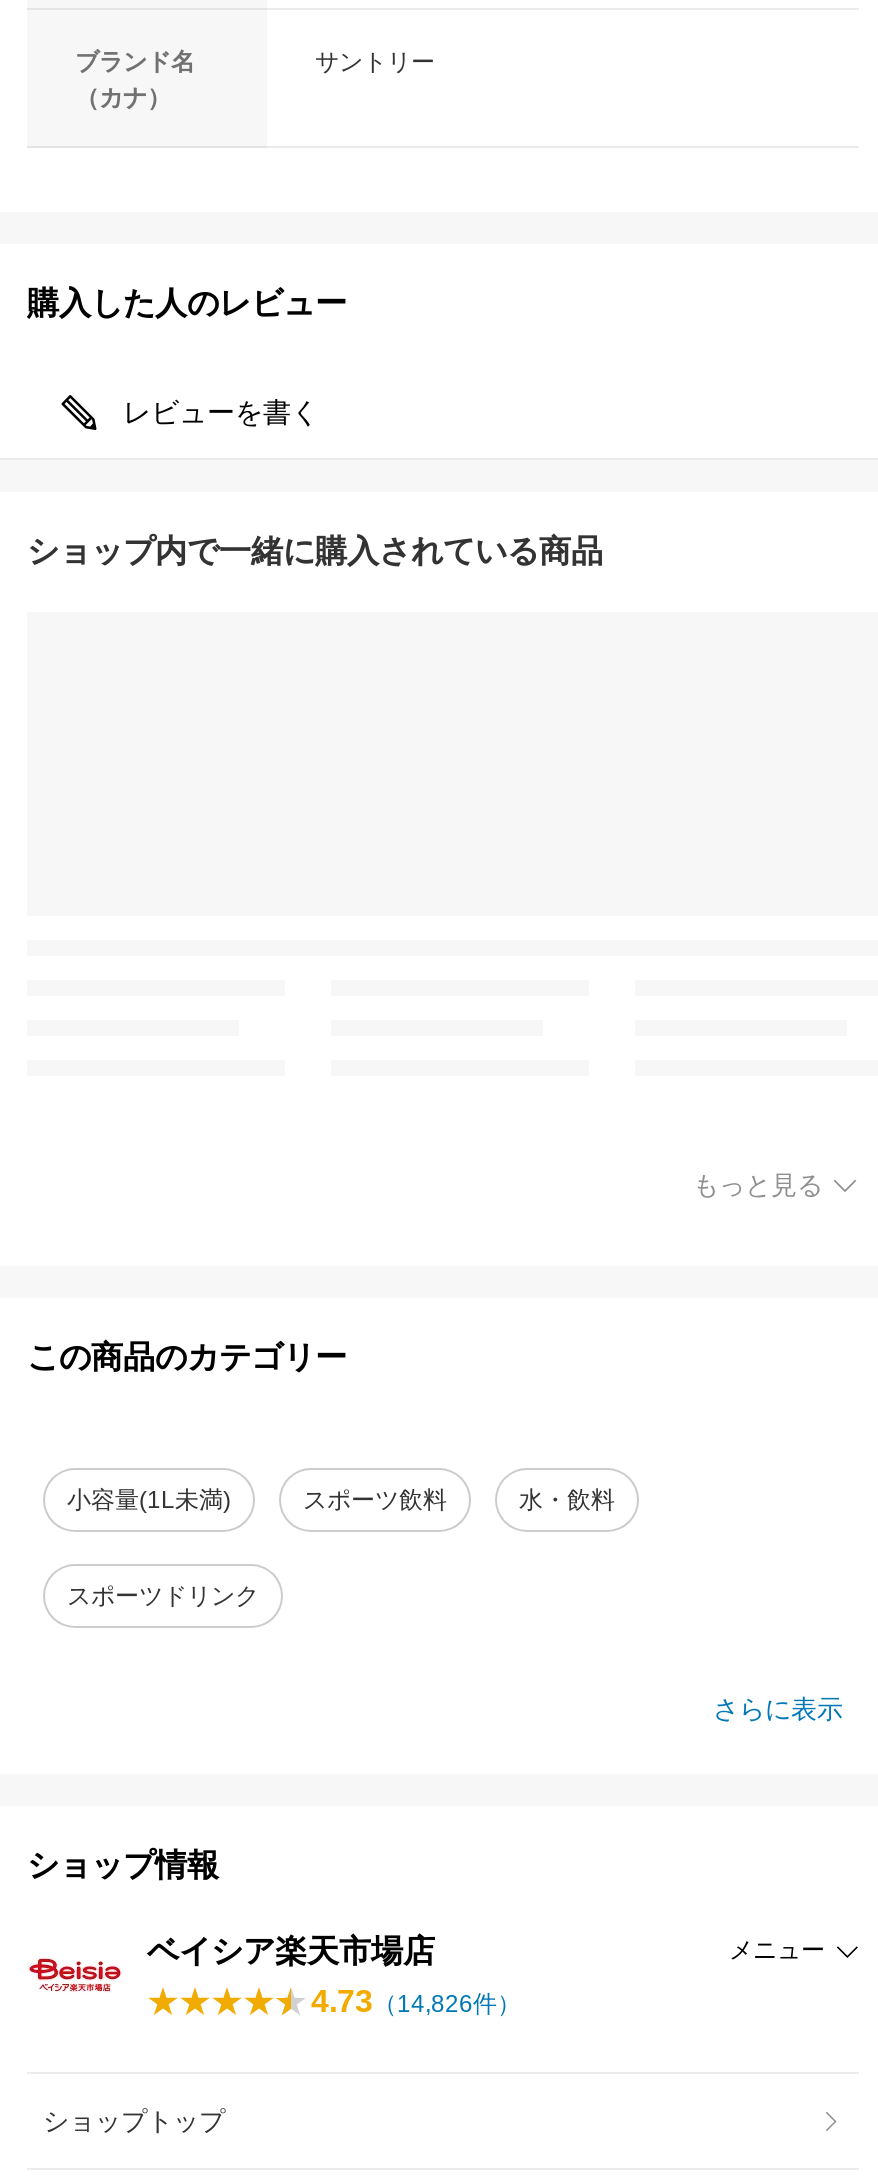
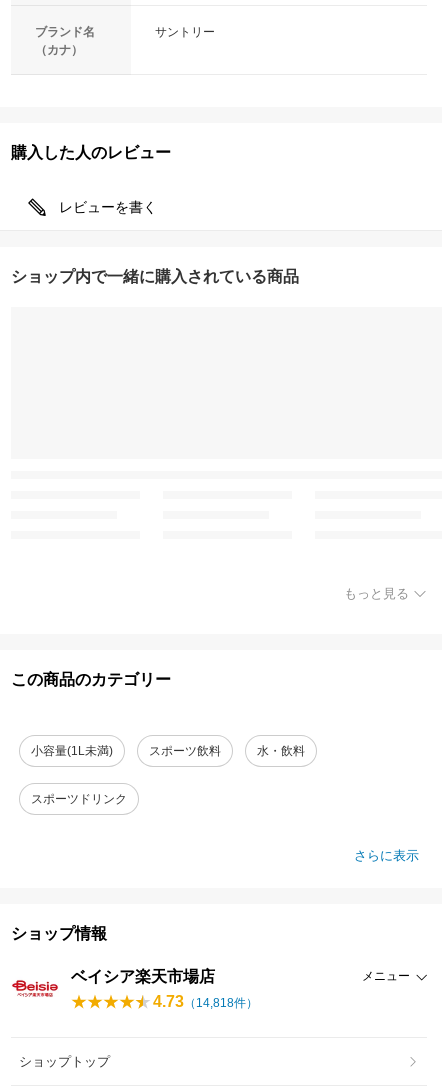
[311,1984,521,2018] 4.73（14,826件） -> [153,993,258,1010] 4.73（14,818件）

